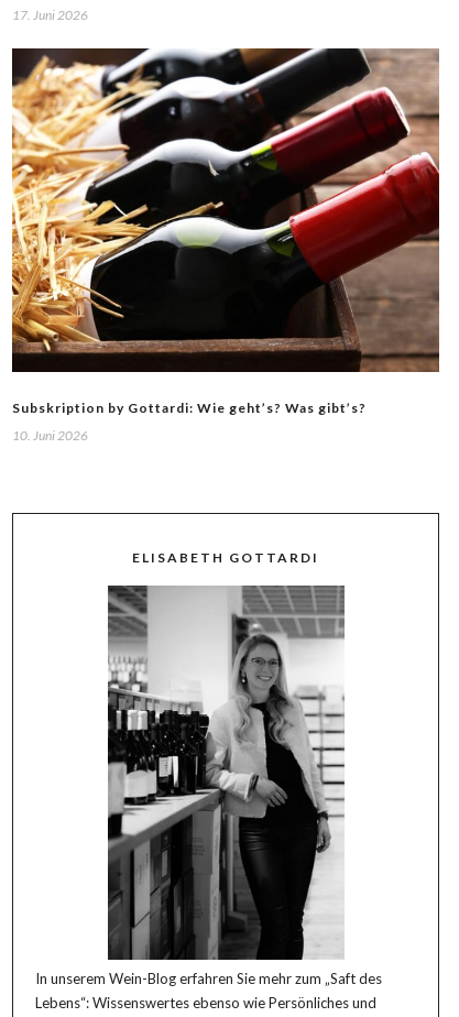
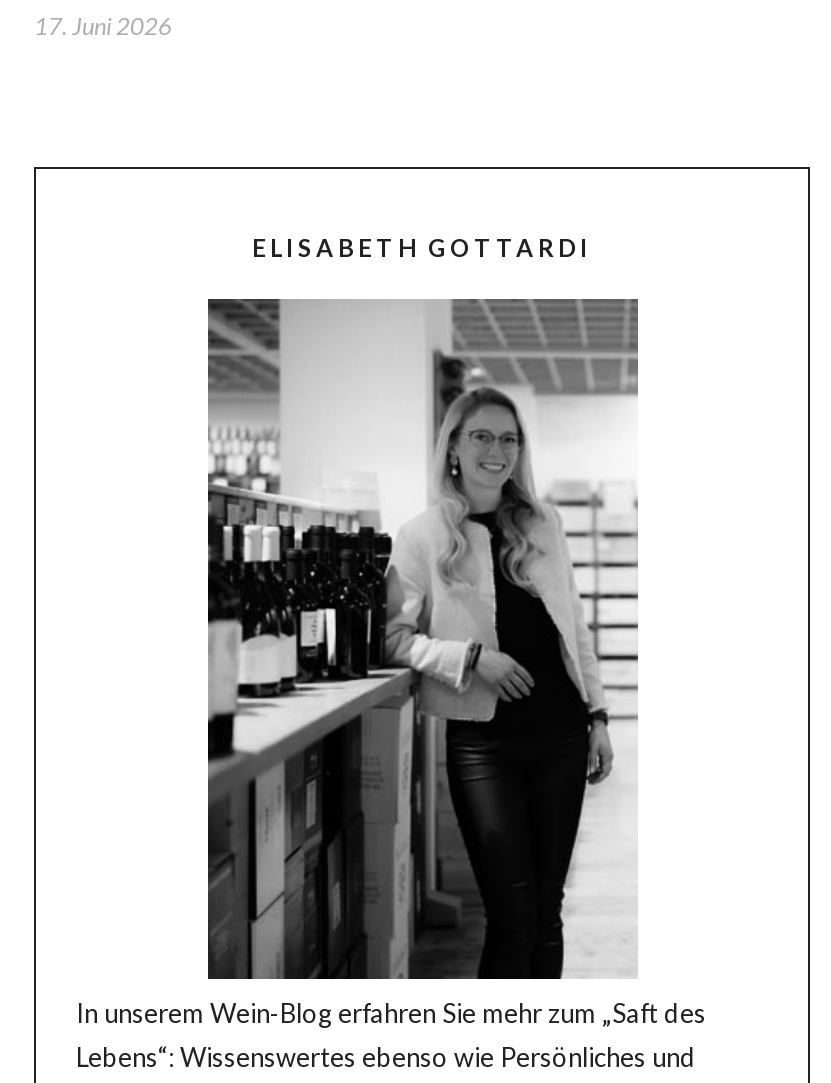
[11,47,440,443] [image] | Subskription by Gottardi: Wie geht’s? Was gibt’s? | 10. Juni 2026 -> none

